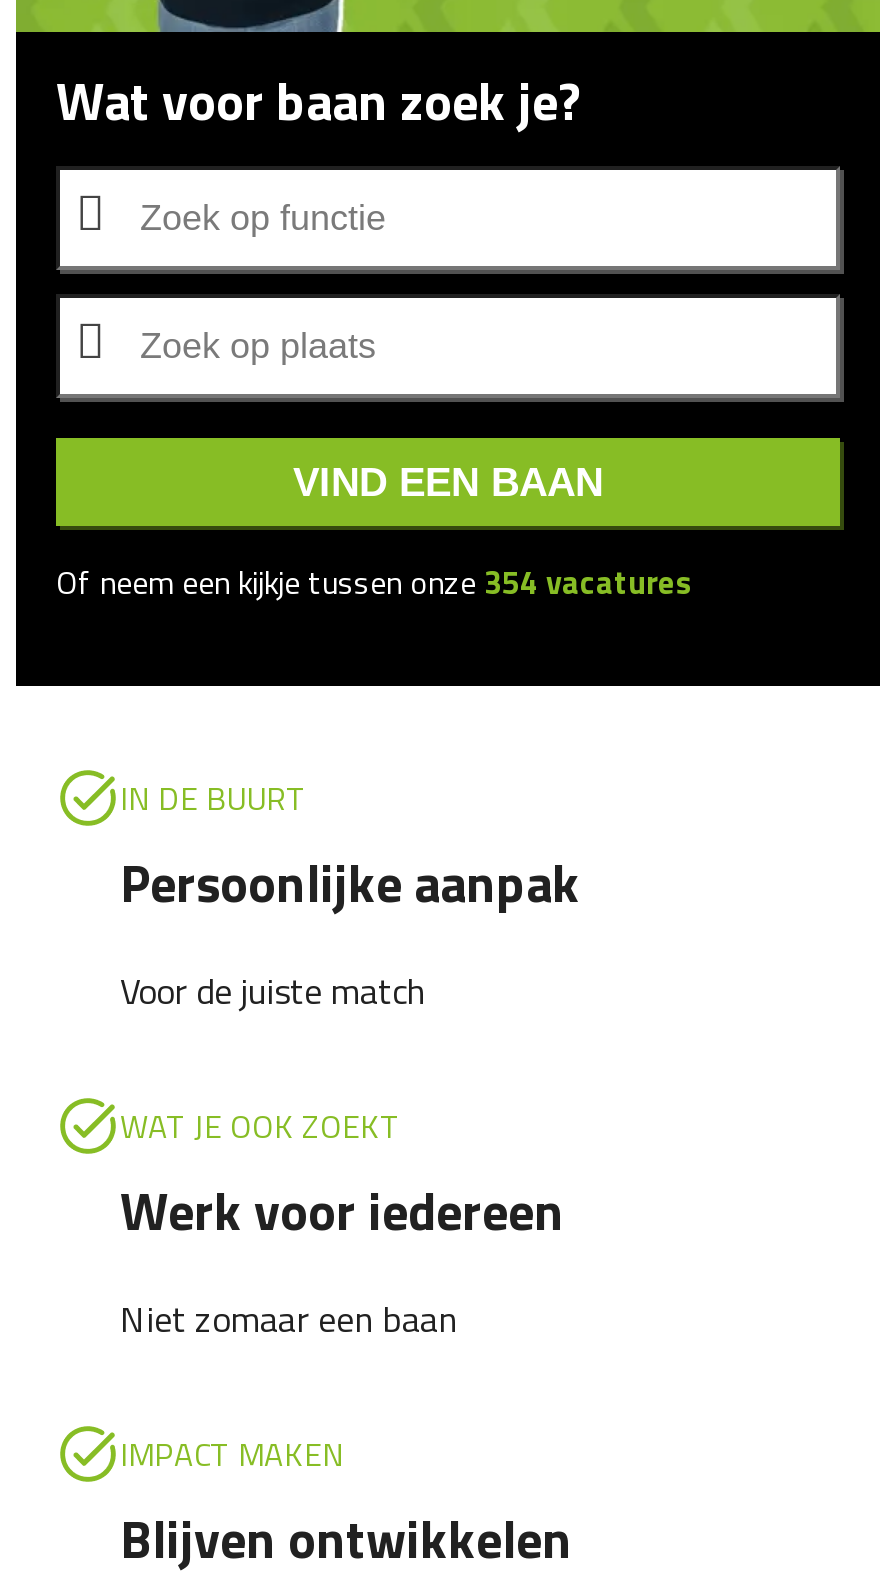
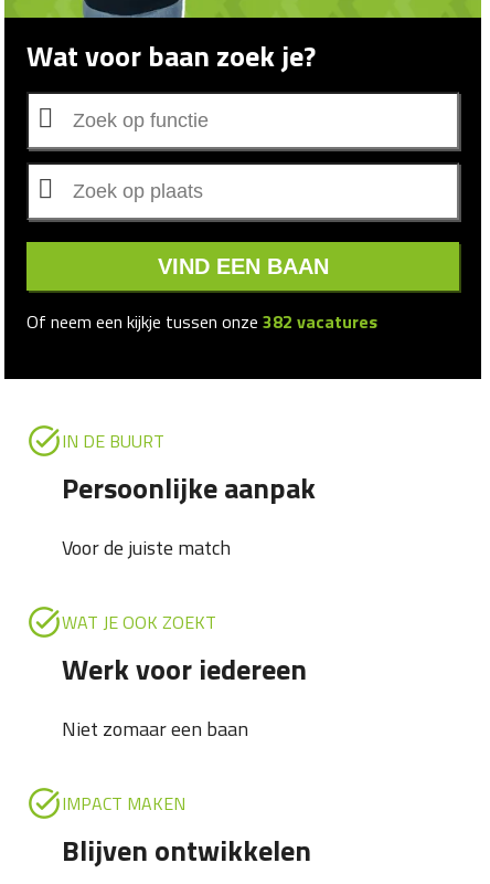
[56,559,692,607] Of neem een kijkje tussen onze 354 vacatures -> [26,309,377,335] Of neem een kijkje tussen onze 382 vacatures

